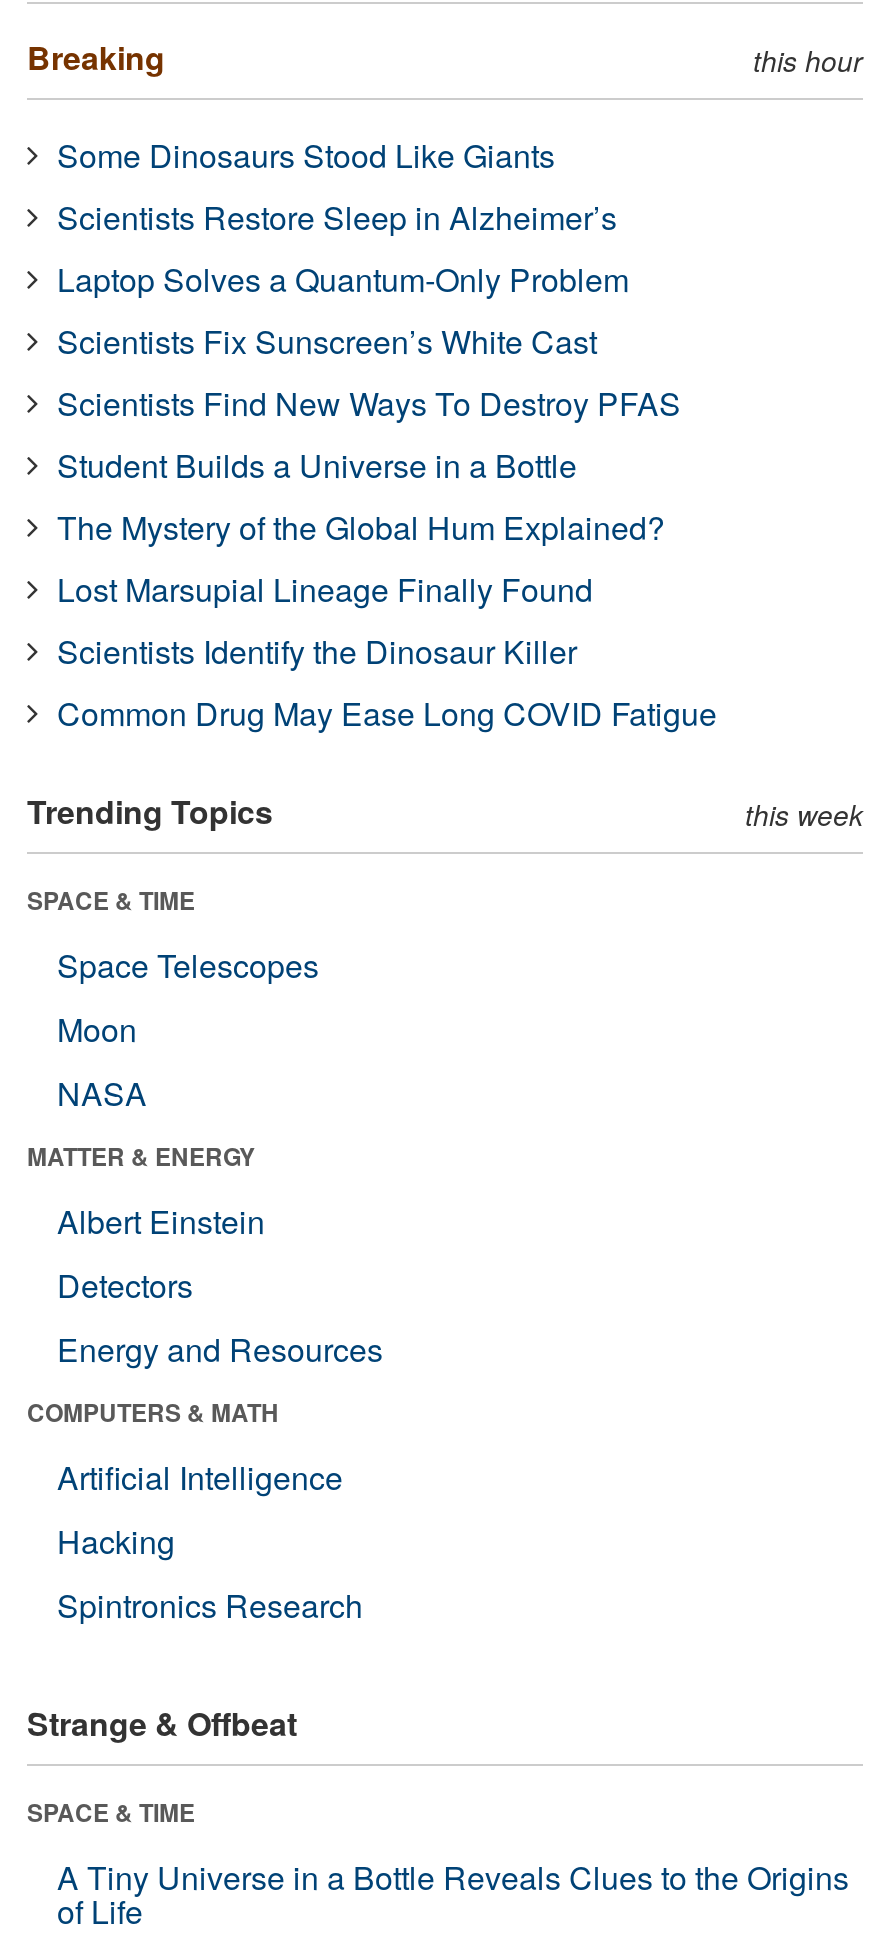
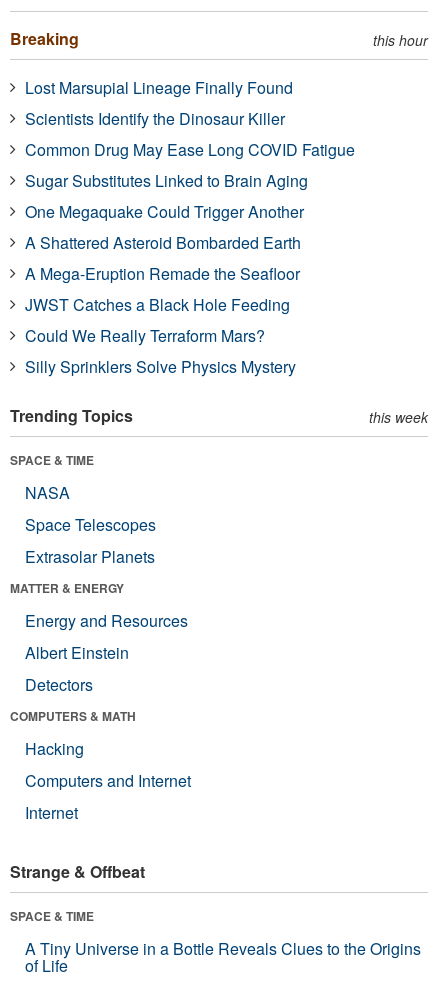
[57,132,681,550] Some Dinosaurs Stood Like Giants | Scientists Restore Sleep in Alzheimer’s | Laptop Solves a Quantum-Only Problem | Scientists Fix Sunscreen’s White Cast | Scientists Find New Ways To Destroy PFAS | Student Builds a Universe in a Bottle | The Mystery of the Global Hum Explained? -> none
moved [57,566,717,736] -> [25,76,355,161]: Lost Marsupial Lineage Finally Found | Scientists Identify the Dinosaur Killer | Common Drug May Ease Long COVID Fatigue
none -> [25,169,308,378] Sugar Substitutes Linked to Brain Aging | One Megaquake Could Trigger Another | A Shattered Asteroid Bombarded Earth | A Mega-Eruption Remade the Seafloor | JWST Catches a Black Hole Feeding | Could We Really Terraform Mars? | Silly Sprinklers Solve Physics Mystery
moved [57,942,319,988] -> [25,513,156,536]: Space Telescopes
[57,1006,137,1052] Moon -> none
moved [57,1070,147,1116] -> [25,481,70,504]: NASA
none -> [25,545,155,568] Extrasolar Planets
moved [57,1198,265,1308] -> [25,641,129,696]: Albert Einstein | Detectors
moved [57,1326,383,1372] -> [25,609,188,632]: Energy and Resources
[57,1454,343,1500] Artificial Intelligence -> none
moved [57,1518,175,1564] -> [25,737,84,760]: Hacking
[57,1582,363,1628] Spintronics Research -> [25,769,191,824] Computers and Internet | Internet

